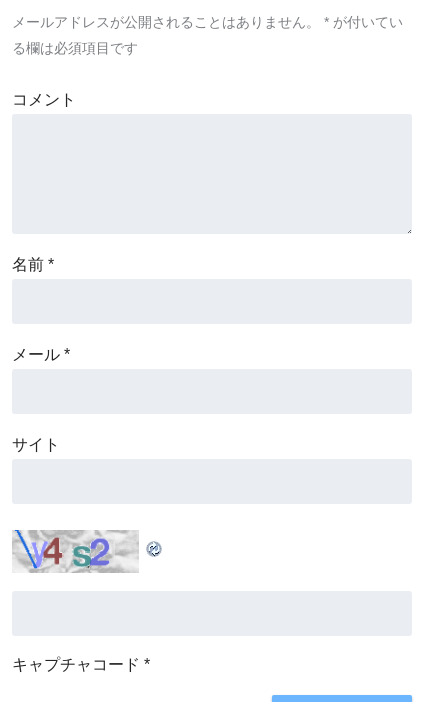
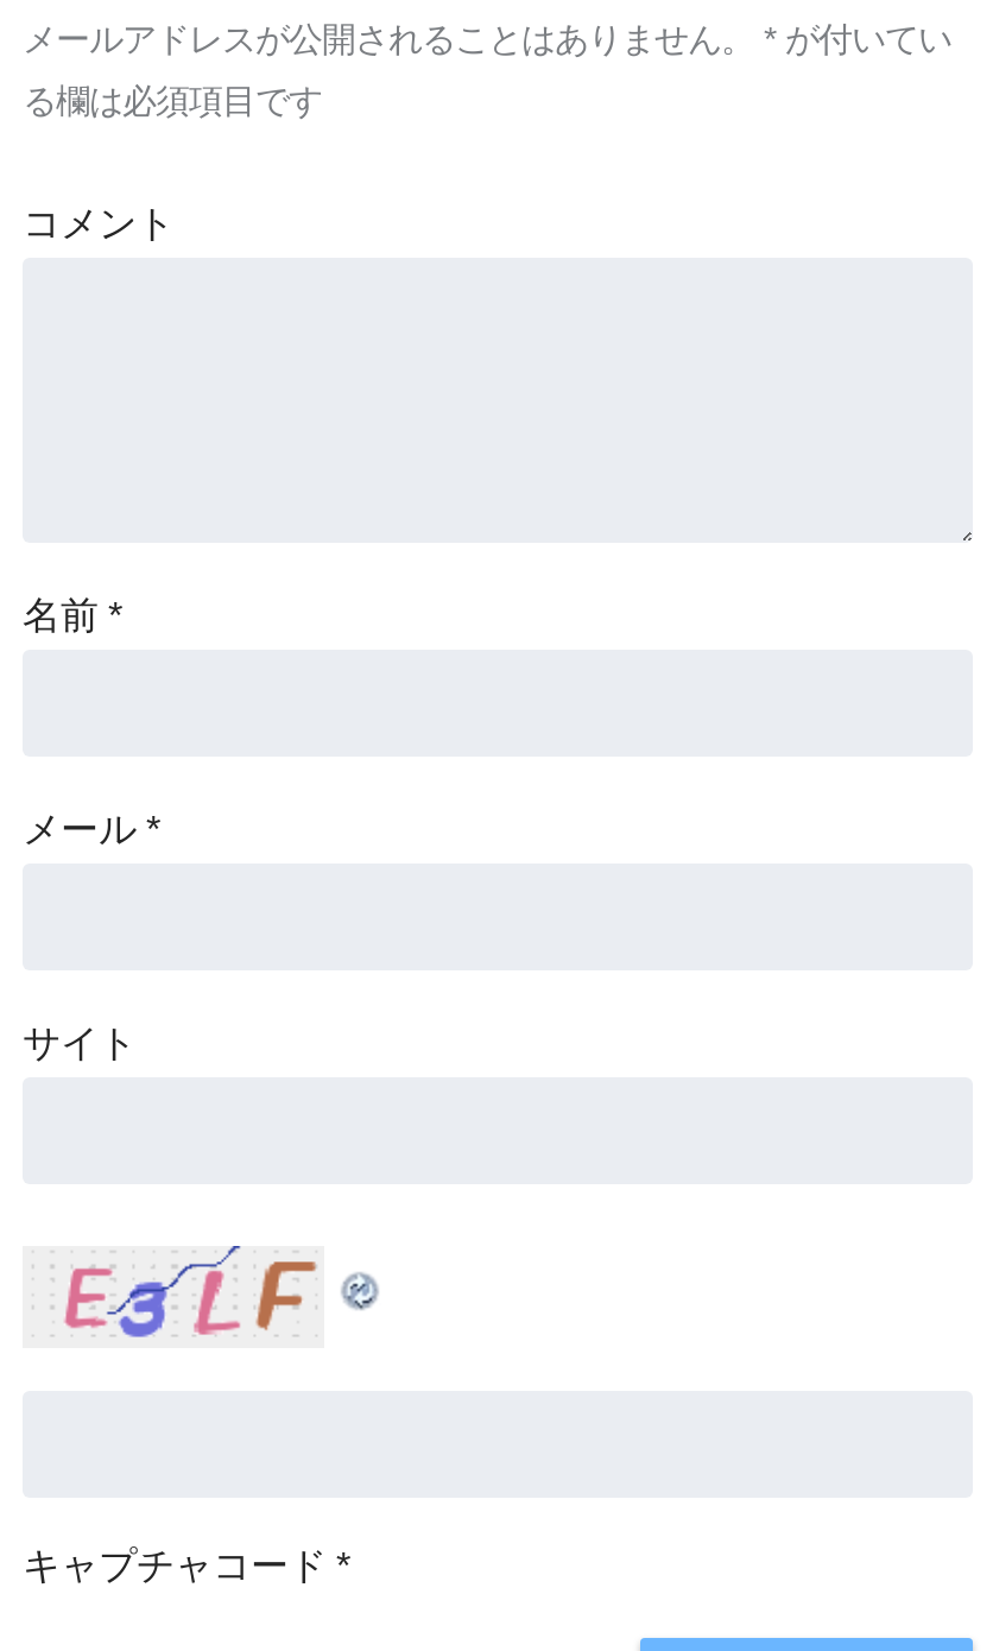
[12,529,139,574] [image] -> [25,1244,322,1348] [image]

